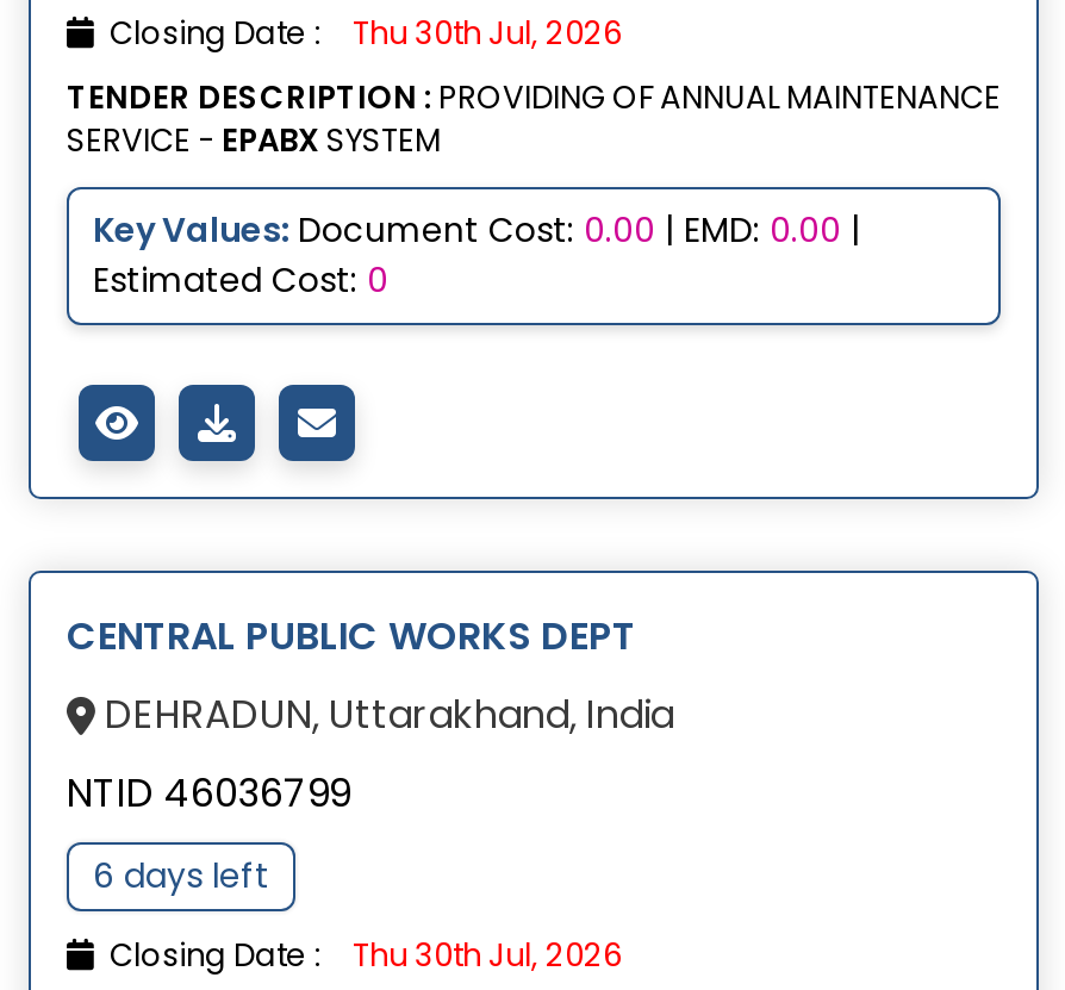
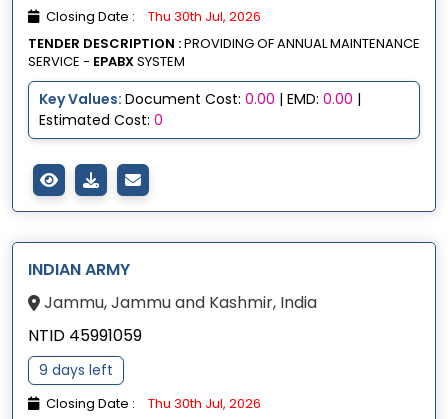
[67,609,674,821] CENTRAL PUBLIC WORKS DEPT | DEHRADUN, Uttarakhand, India | NTID 46036799 -> [28,258,317,347] INDIAN ARMY | Jammu, Jammu and Kashmir, India | NTID 45991059
[93,852,269,900] 6 days left -> [39,360,113,380] 9 days left

